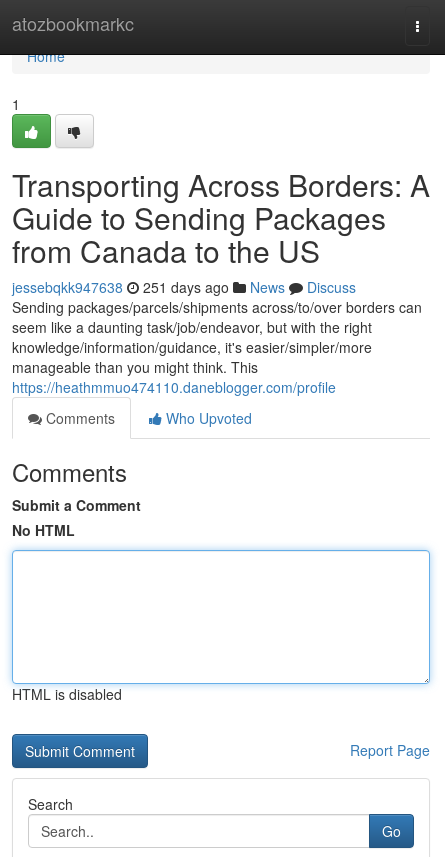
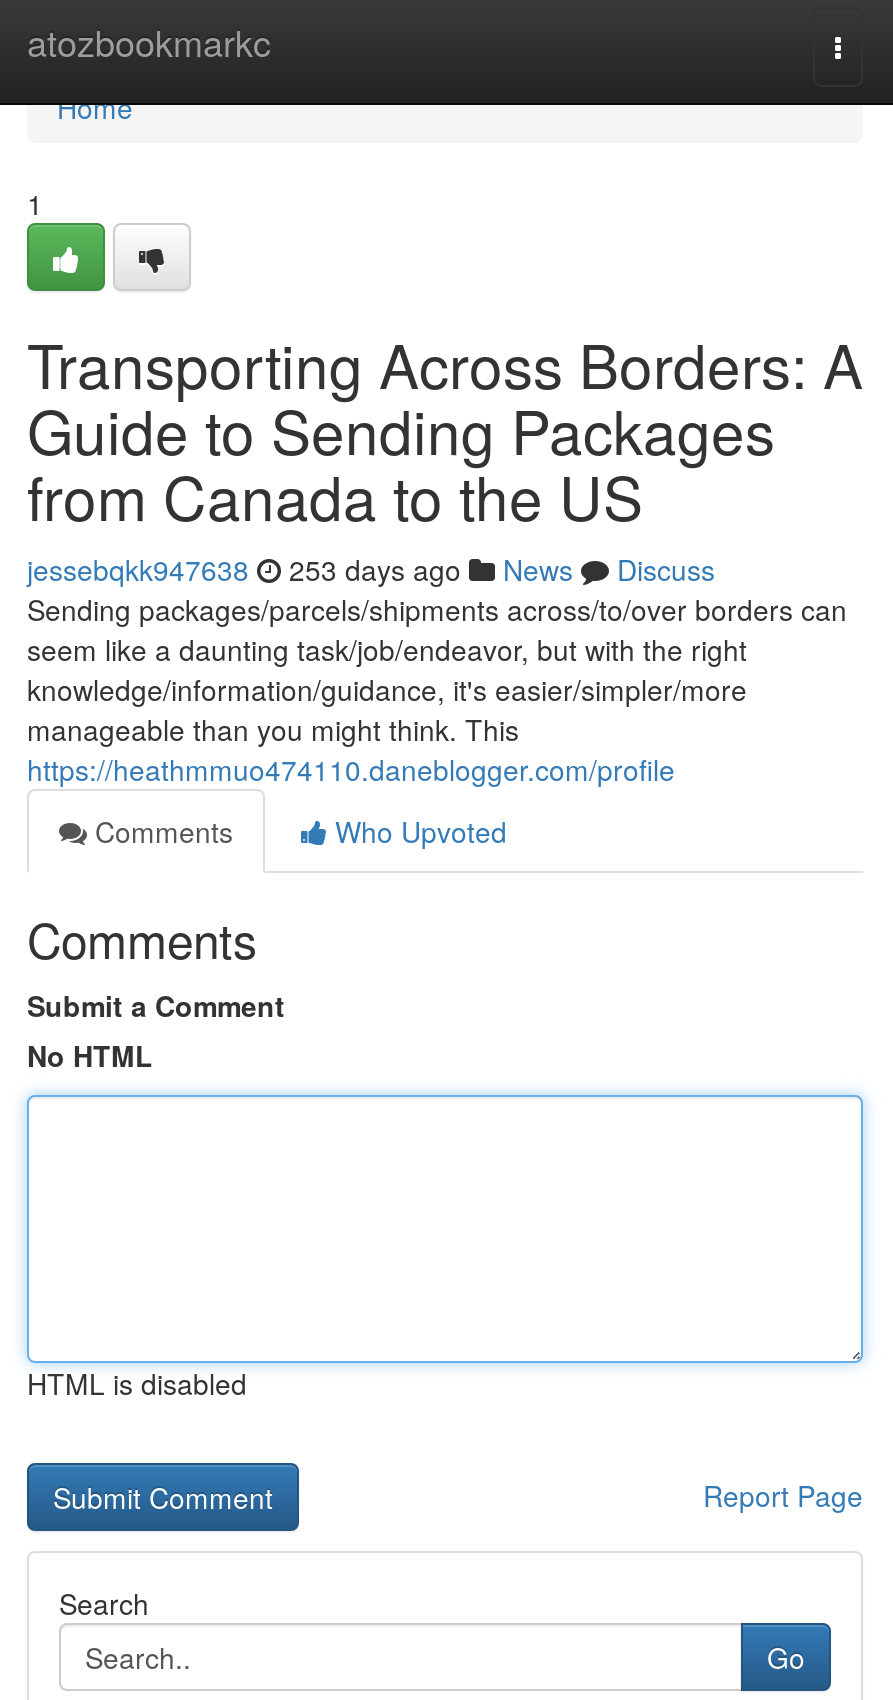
[12,277,356,297] jessebqkk947638 251 days ago News Discuss -> [27,549,715,589] jessebqkk947638 253 days ago News Discuss

